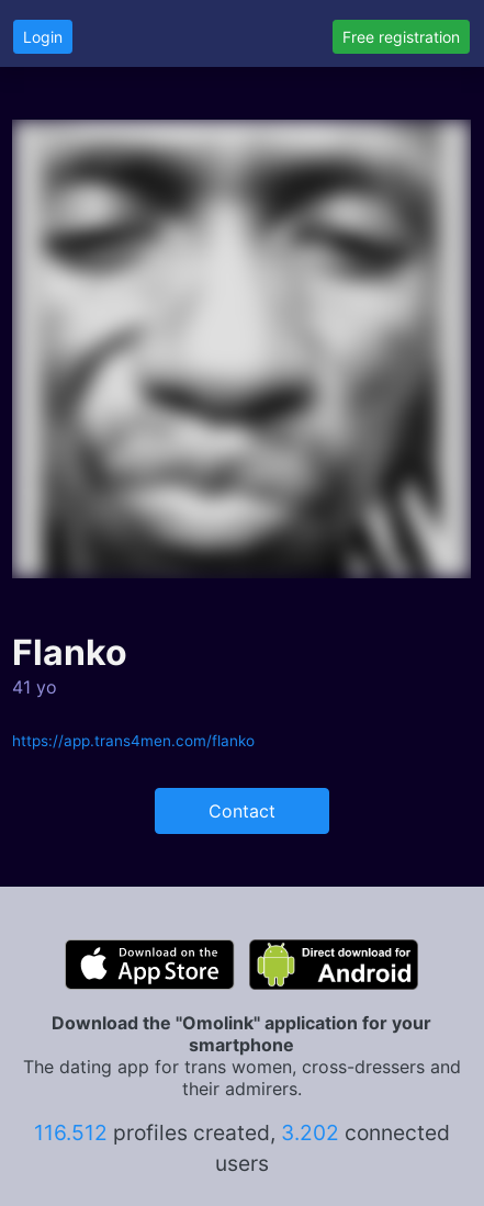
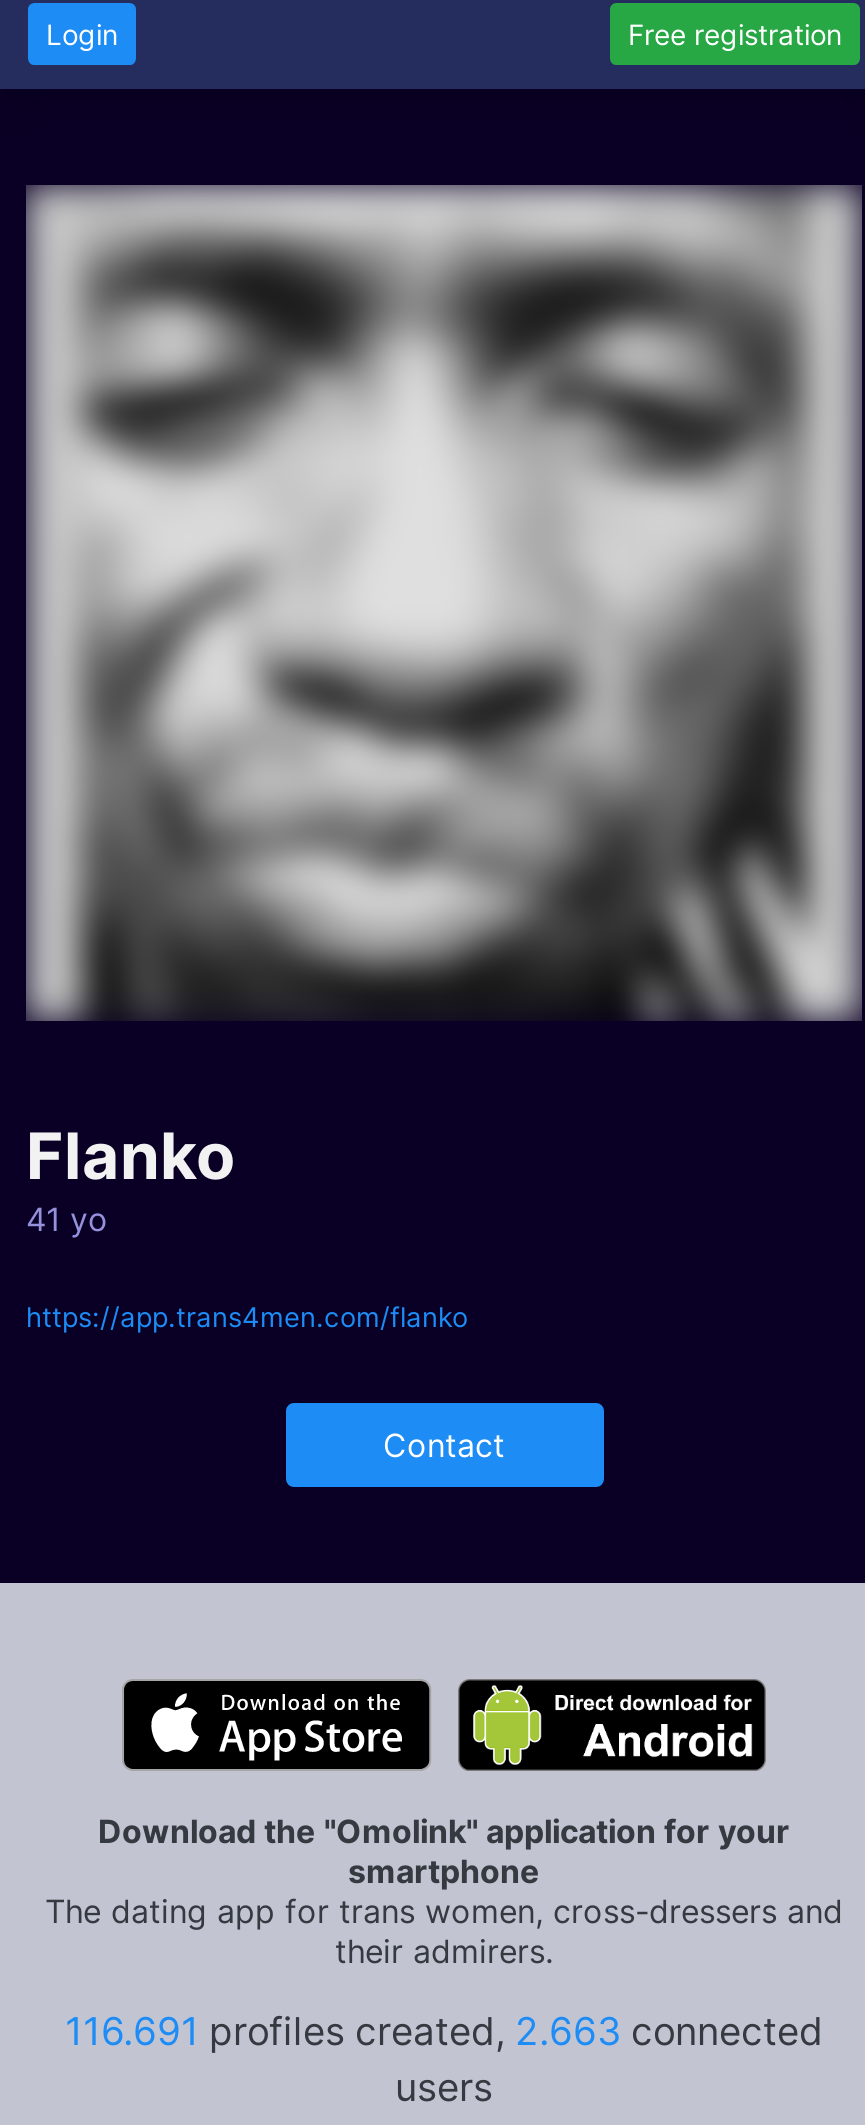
[33,1119,449,1146] 116.512 profiles created, 3.202 connected -> [65,2007,823,2055] 116.691 profiles created, 2.663 connected

